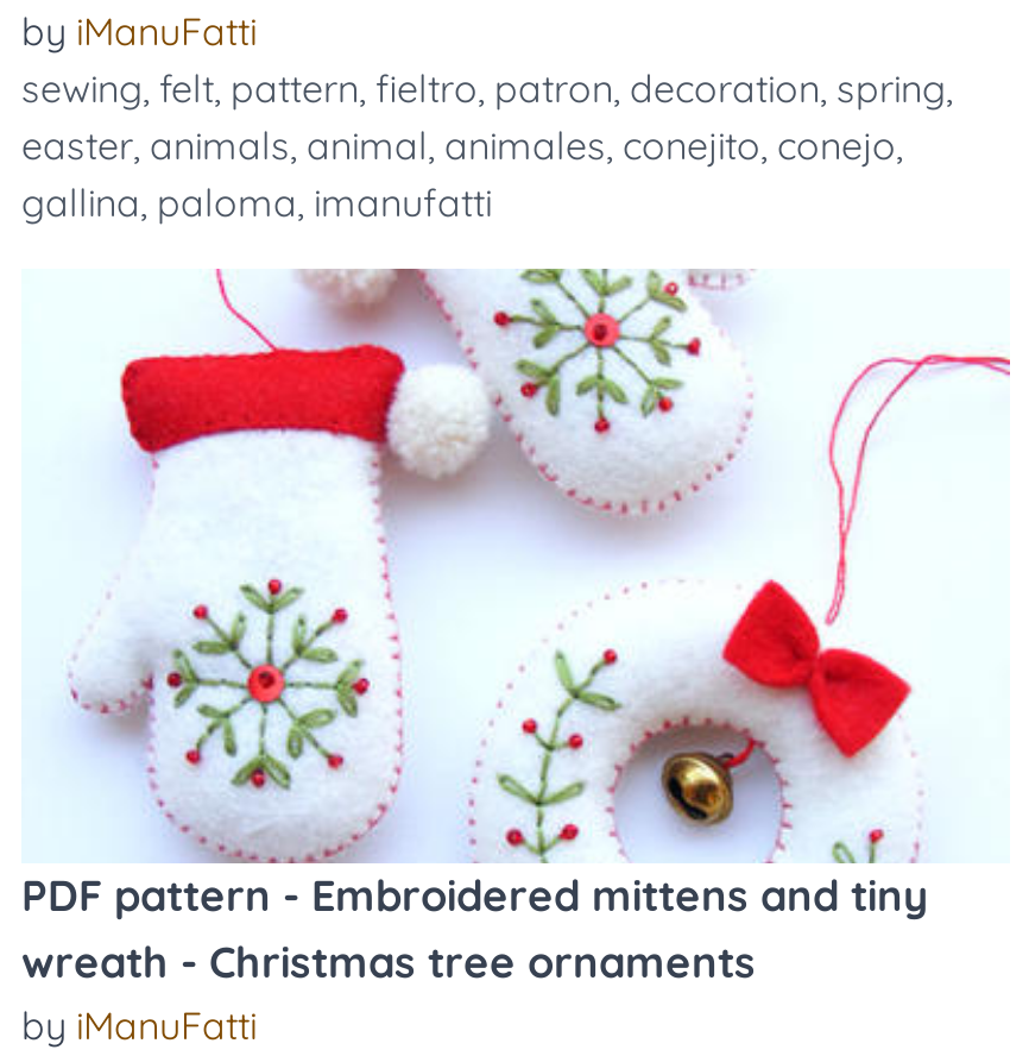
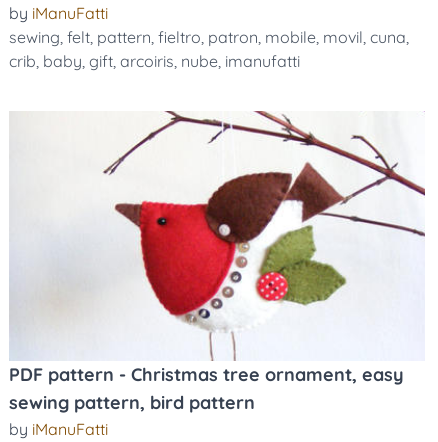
[21,64,953,226] sewing, felt, pattern, fieltro, patron, decoration, spring, | easter, animals, animal, animales, conejito, conejo, | gallina, paloma, imanufatti -> [9,27,409,71] sewing, felt, pattern, fieltro, patron, mobile, movil, cuna, | crib, baby, gift, arcoiris, nube, imanufatti
[21,266,1012,989] [image] | PDF pattern - Embroidered mittens and tiny | wreath - Christmas tree ornaments -> [9,110,426,414] [image] | PDF pattern - Christmas tree ornament, easy | sewing pattern, bird pattern

